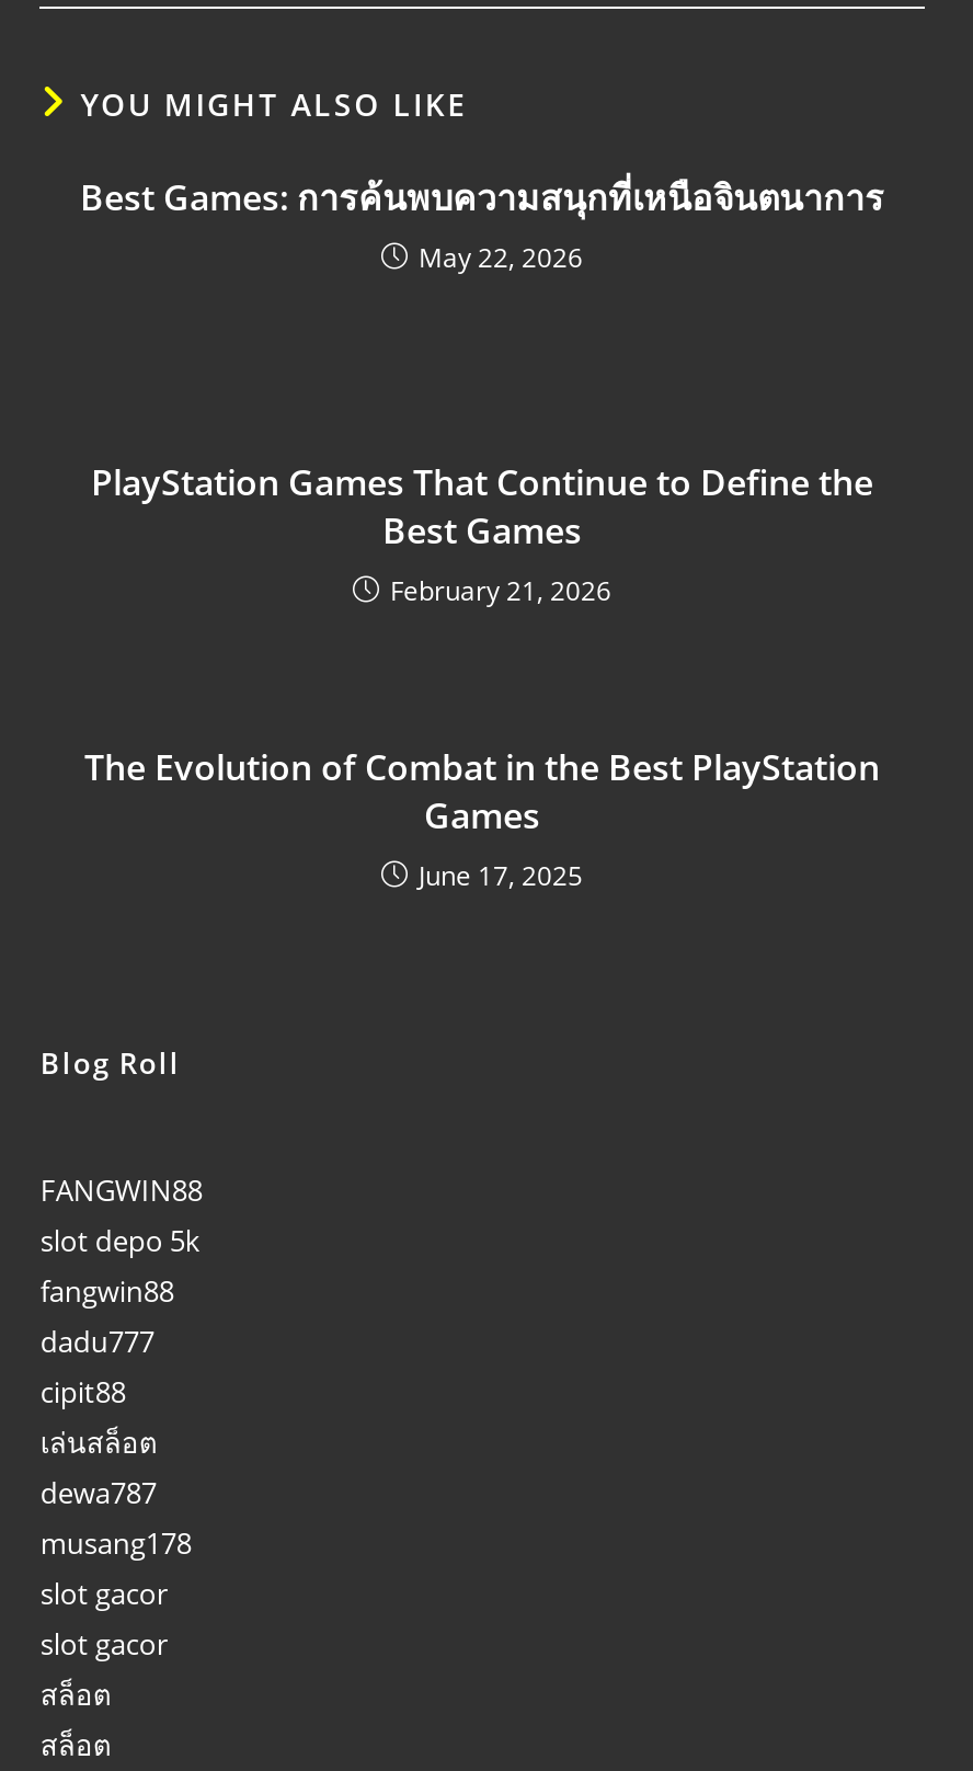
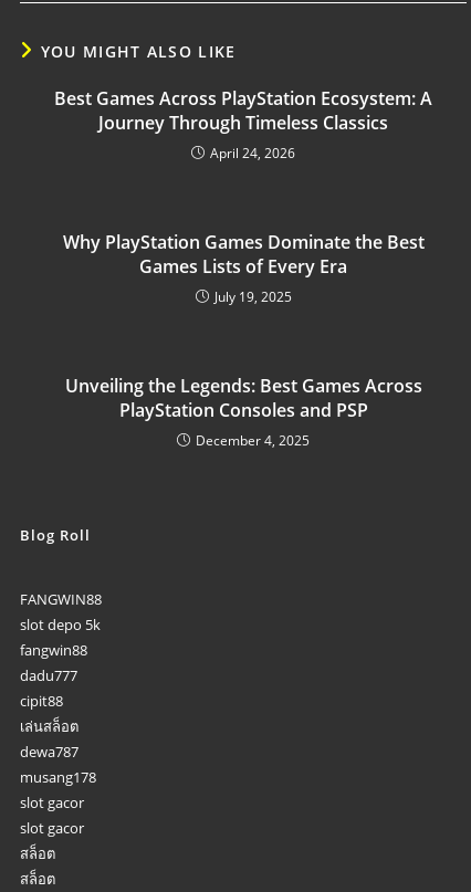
[80,173,884,276] Best Games: การค้นพบความสนุกที่เหนือจินตนาการ | May 22, 2026 -> [54,86,432,162] Best Games Across PlayStation Ecosystem: A | Journey Through Timeless Classics | April 24, 2026
[91,458,873,609] PlayStation Games That Continue to Define the | Best Games | February 21, 2026 -> [62,230,424,306] Why PlayStation Games Dominate the Best | Games Lists of Every Era | July 19, 2025
[84,743,880,894] The Evolution of Combat in the Best PlayStation | Games | June 17, 2025 -> [65,373,422,450] Unveiling the Legends: Best Games Across | PlayStation Consoles and PSP | December 4, 2025

